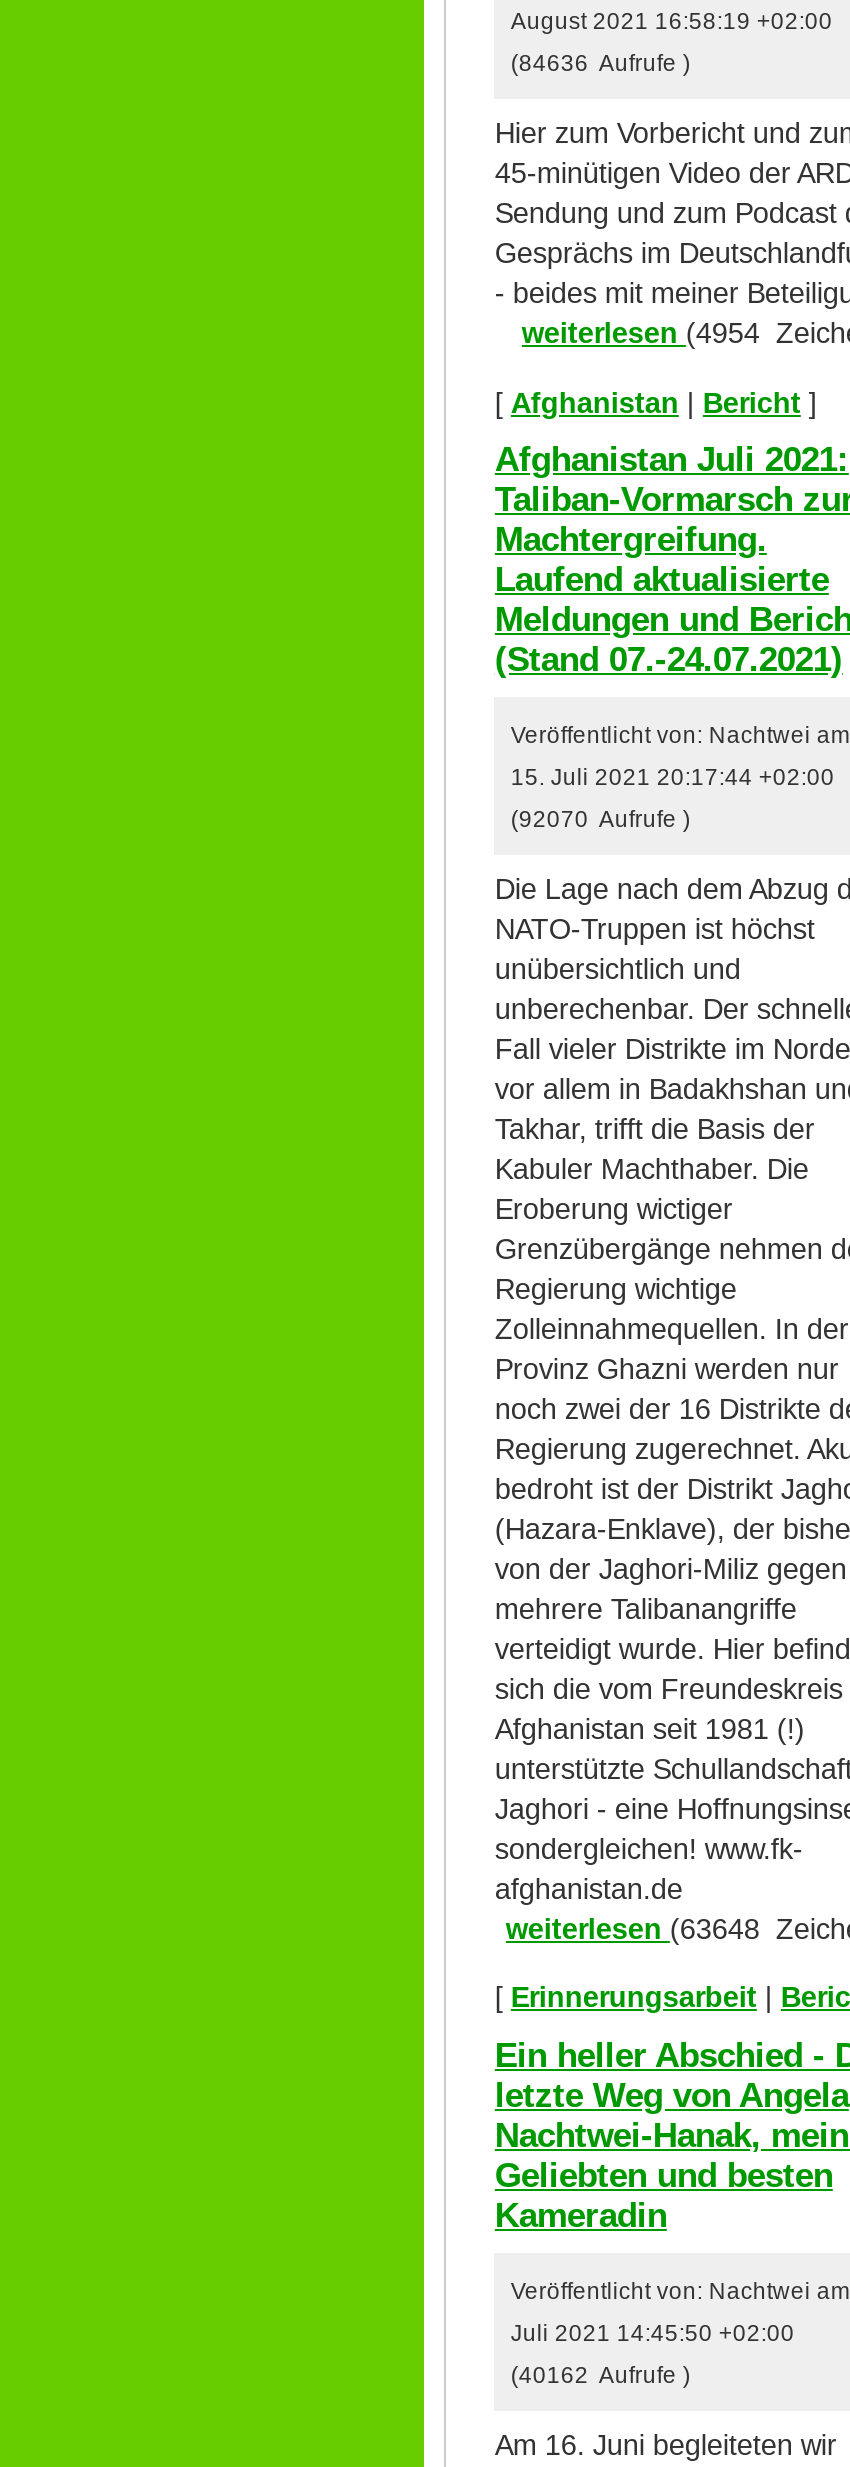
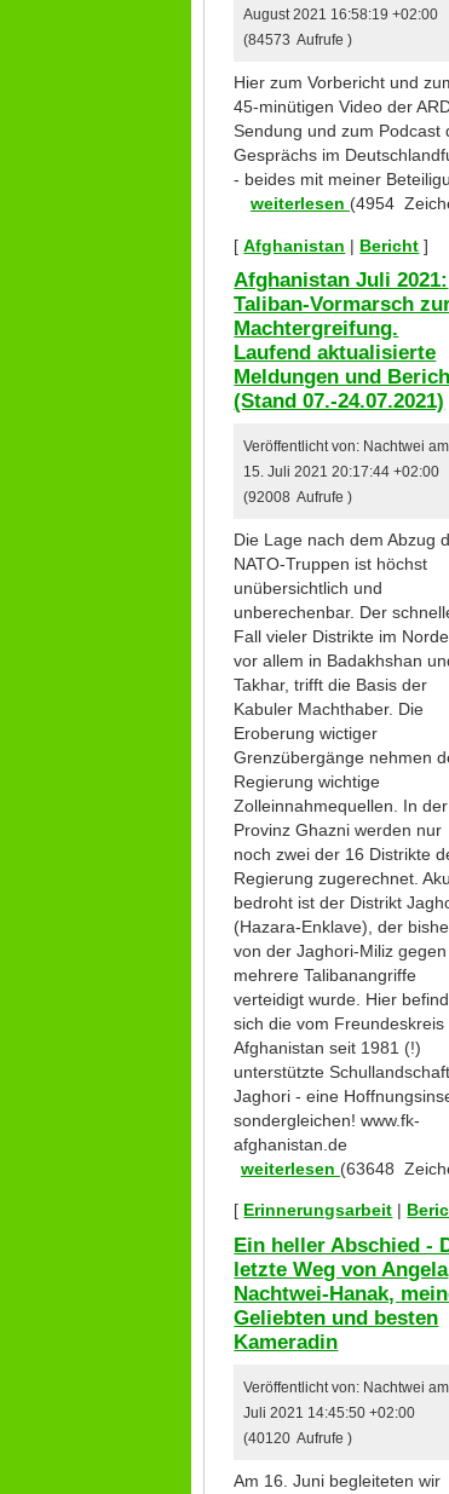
[511,51,691,75] (84636 Aufrufe ) -> [244,33,353,47] (84573 Aufrufe )
[511,807,691,831] (92070 Aufrufe ) -> [244,490,353,504] (92008 Aufrufe )
[511,2362,691,2386] (40162 Aufrufe ) -> [244,1431,353,1445] (40120 Aufrufe )

